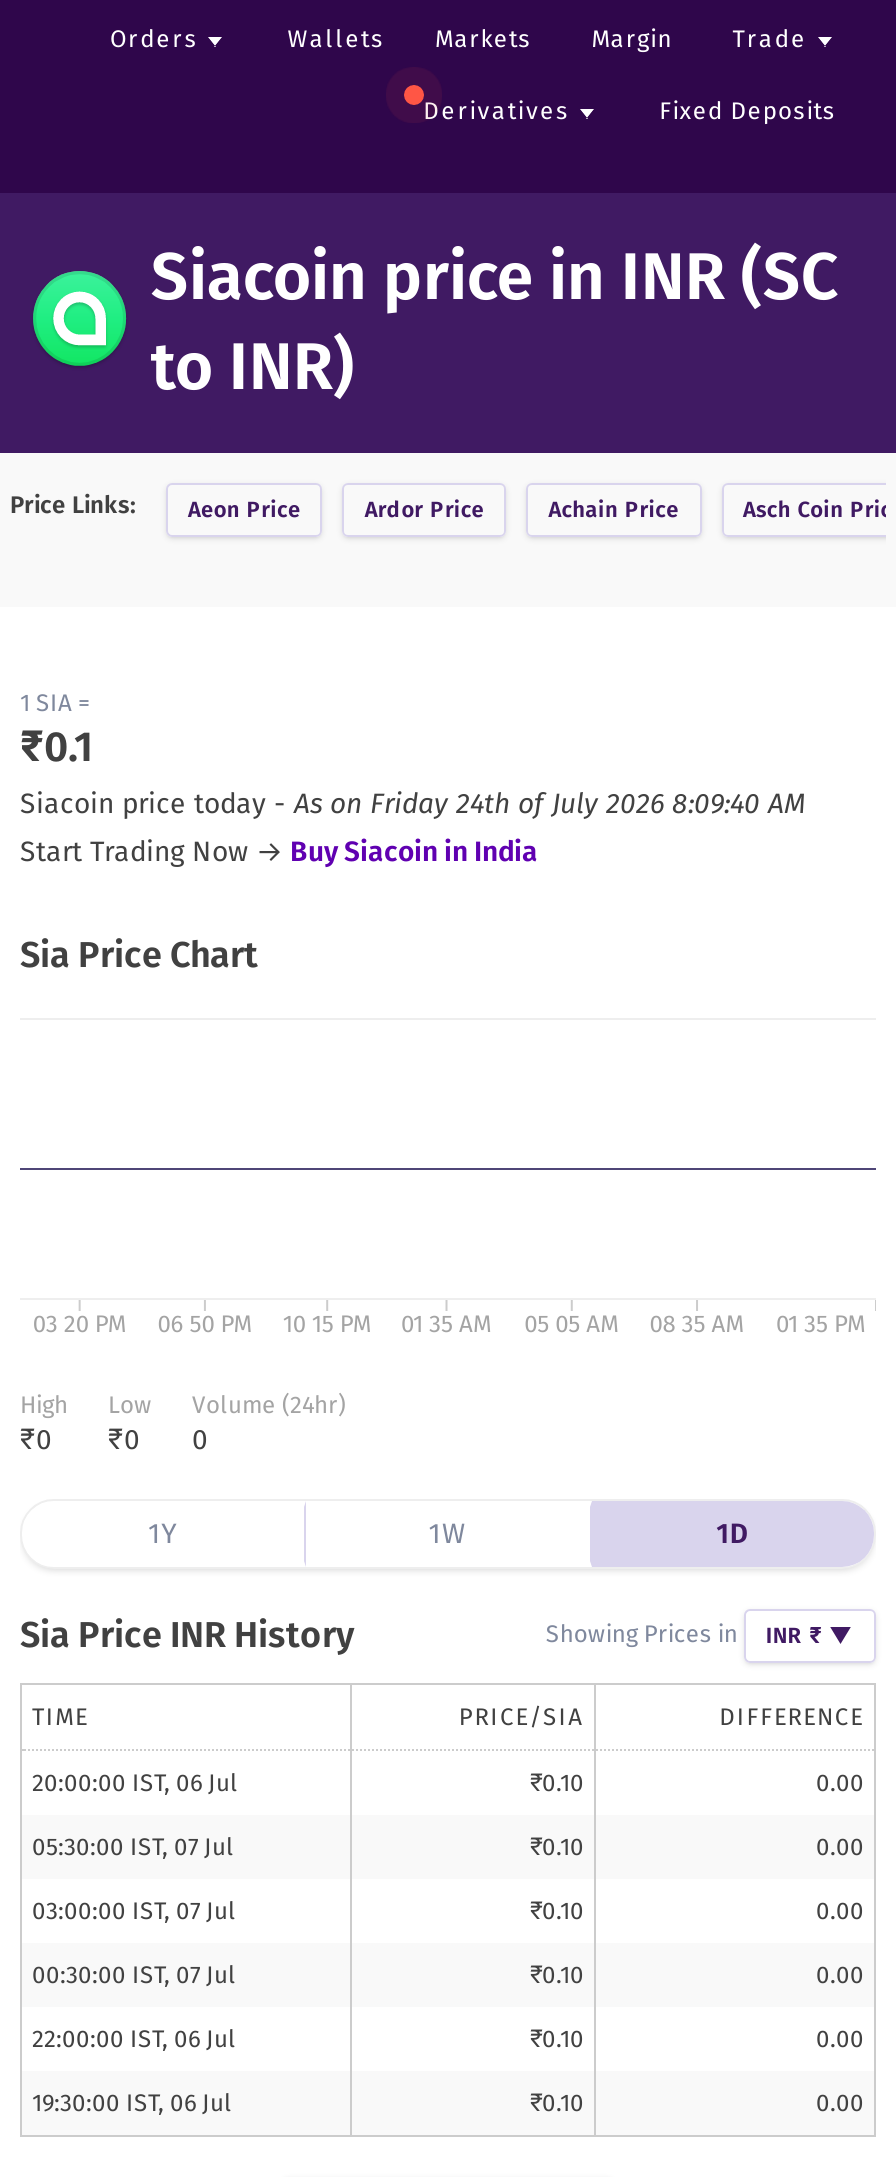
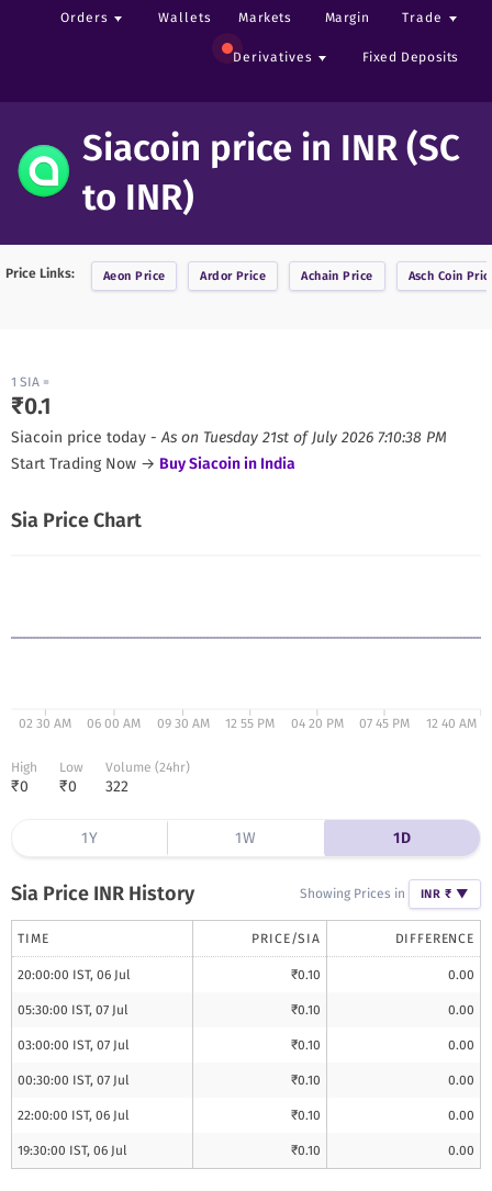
[20,786,806,820] Siacoin price today - As on Friday 24th of July 2026 8:09:40 AM -> [11,428,447,446] Siacoin price today - As on Tuesday 21st of July 2026 7:10:38 PM
[33,1309,866,1337] 03 20 PM | 06 50 PM | 10 15 PM | 01 35 AM | 05 05 AM | 08 35 AM | 01 35 PM -> [19,715,476,730] 02 30 AM | 06 00 AM | 09 30 AM | 12 55 PM | 04 20 PM | 07 45 PM | 12 40 AM
[20,1422,208,1456] ₹0 ₹0 0 -> [11,777,128,795] ₹0 ₹0 322

